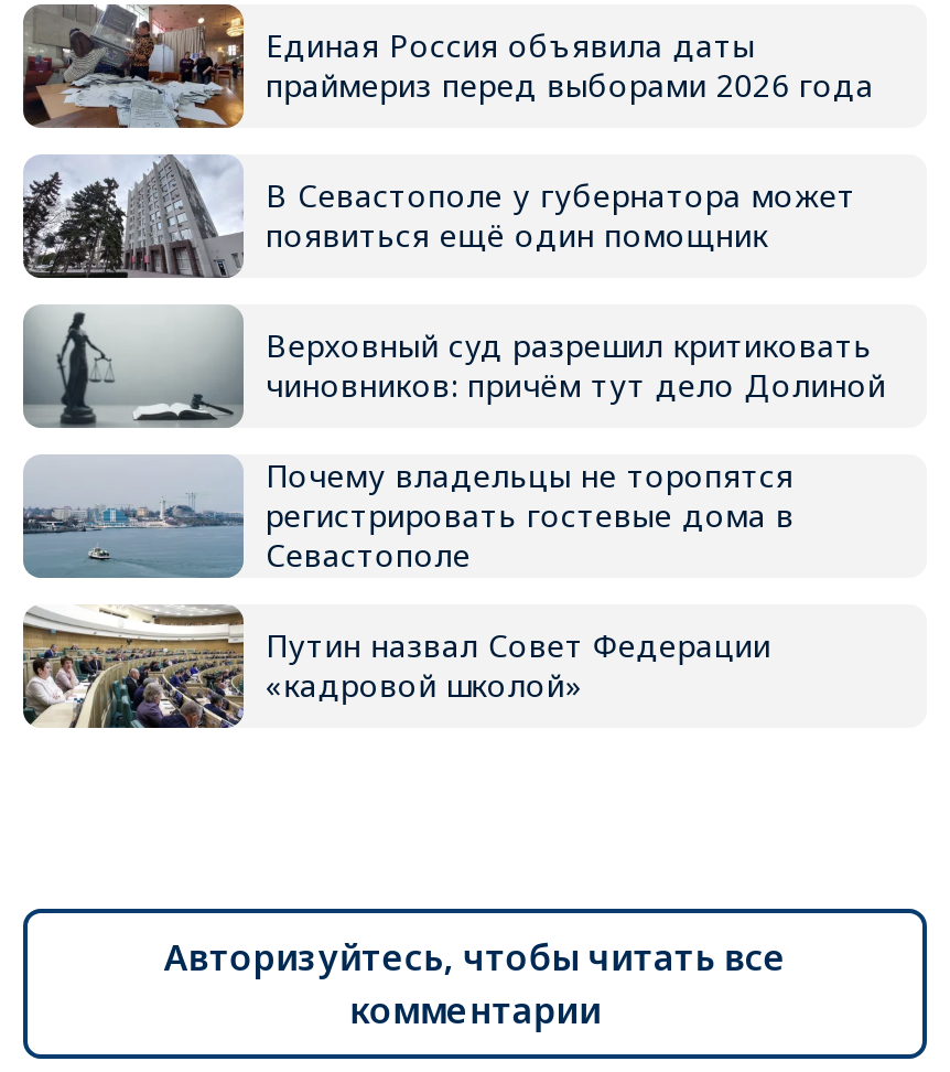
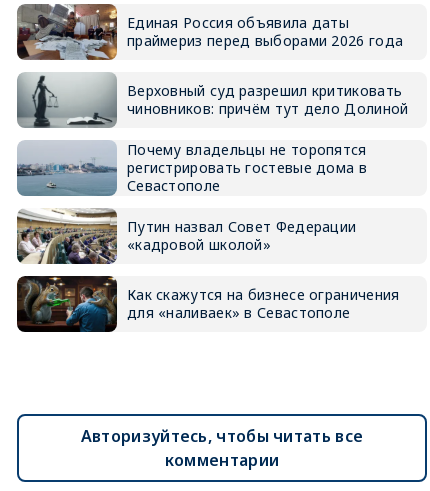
[23,154,856,280] [image] | В Севастополе у губернатора может | появиться ещё один помощник -> none
moved [21,304,886,706] -> [16,72,408,254]: [image] | Верховный суд разрешил критиковать | чиновников: причём тут дело Долиной | Почему владельцы не торопятся | регистрировать гостевые дома в | Севастополе | Путин назвал Совет Федерации | «кадровой школой»
none -> [16,275,399,333] [image] | Как скажутся на бизнесе ограничения | для «наливаек» в Севастополе

